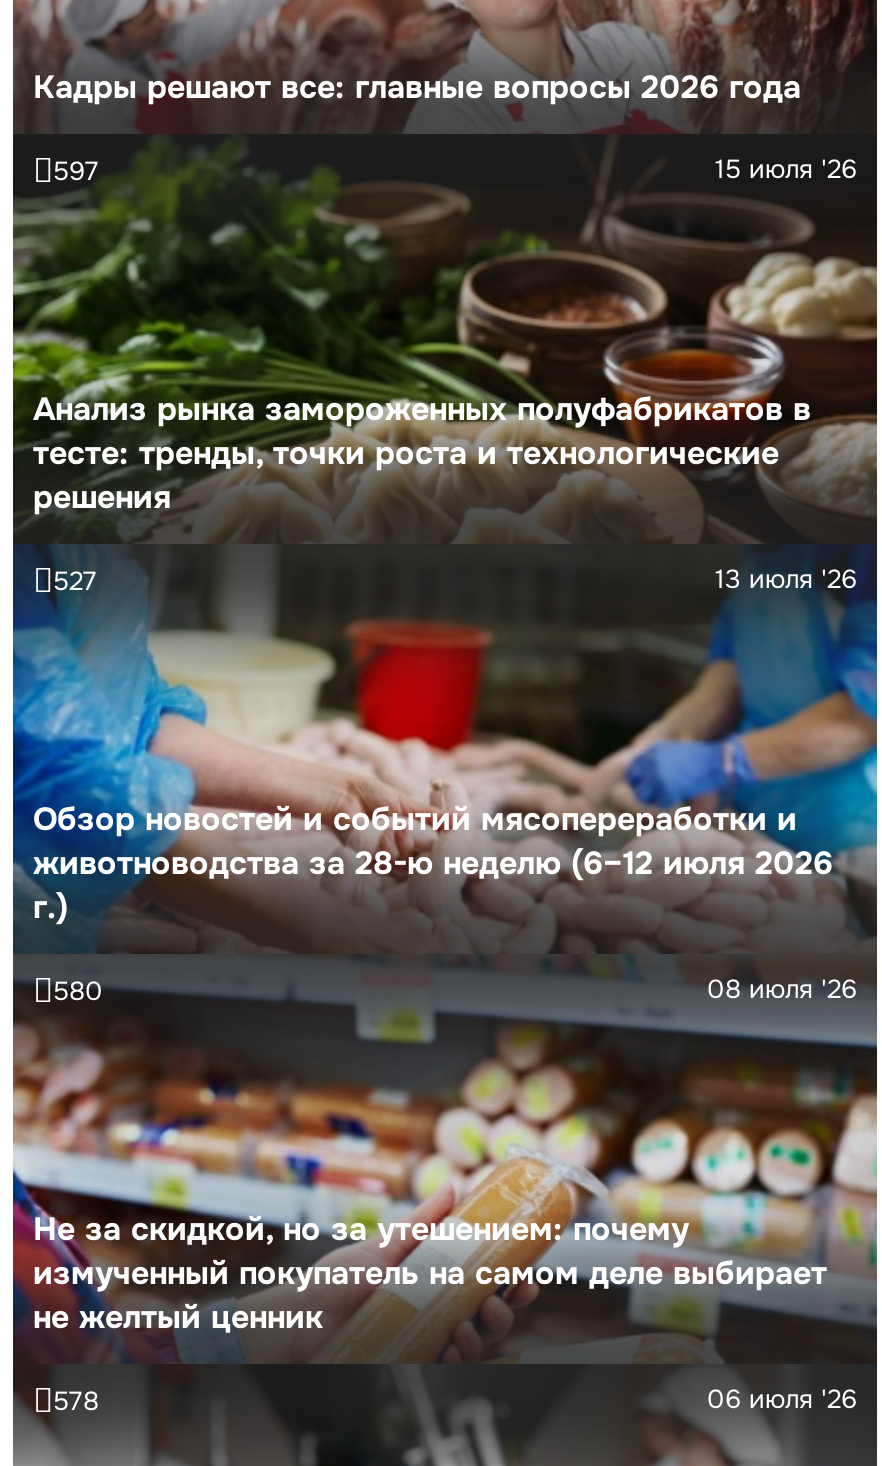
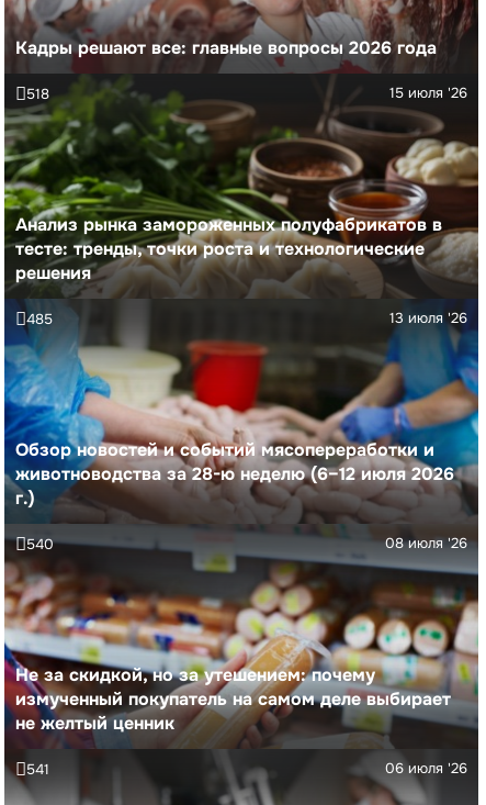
[53,154,99,188] 597 -> [26,84,49,103] 518
[53,564,97,598] 527 -> [26,310,53,328] 485
[53,974,103,1008] 580 -> [26,535,54,553] 540
[53,1384,99,1418] 578 -> [26,760,49,779] 541

